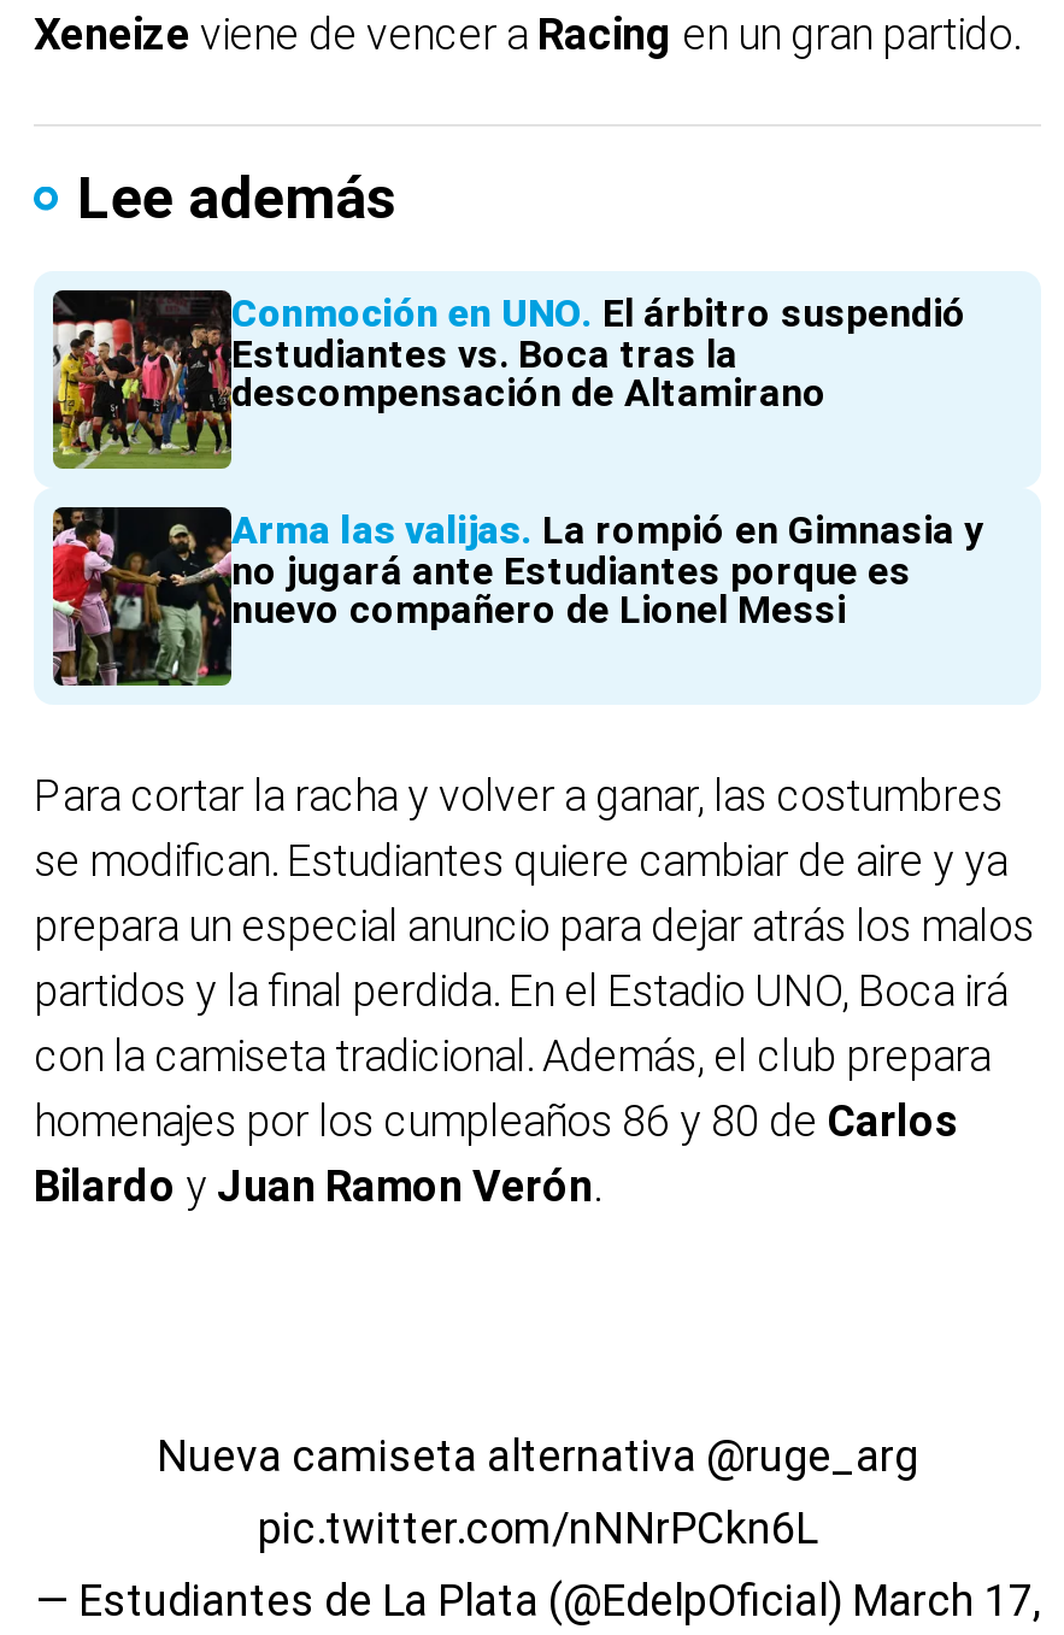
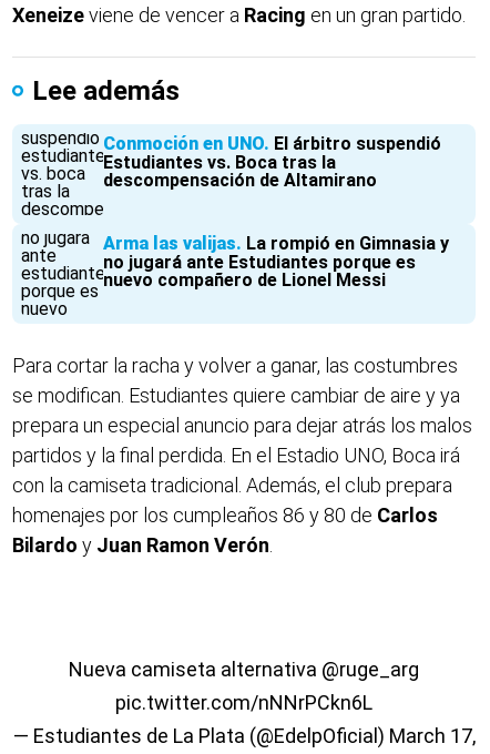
[51,287,234,470] [image] -> [21,133,103,216] [image]
[51,504,234,689] [image] -> [21,233,103,316] [image]

